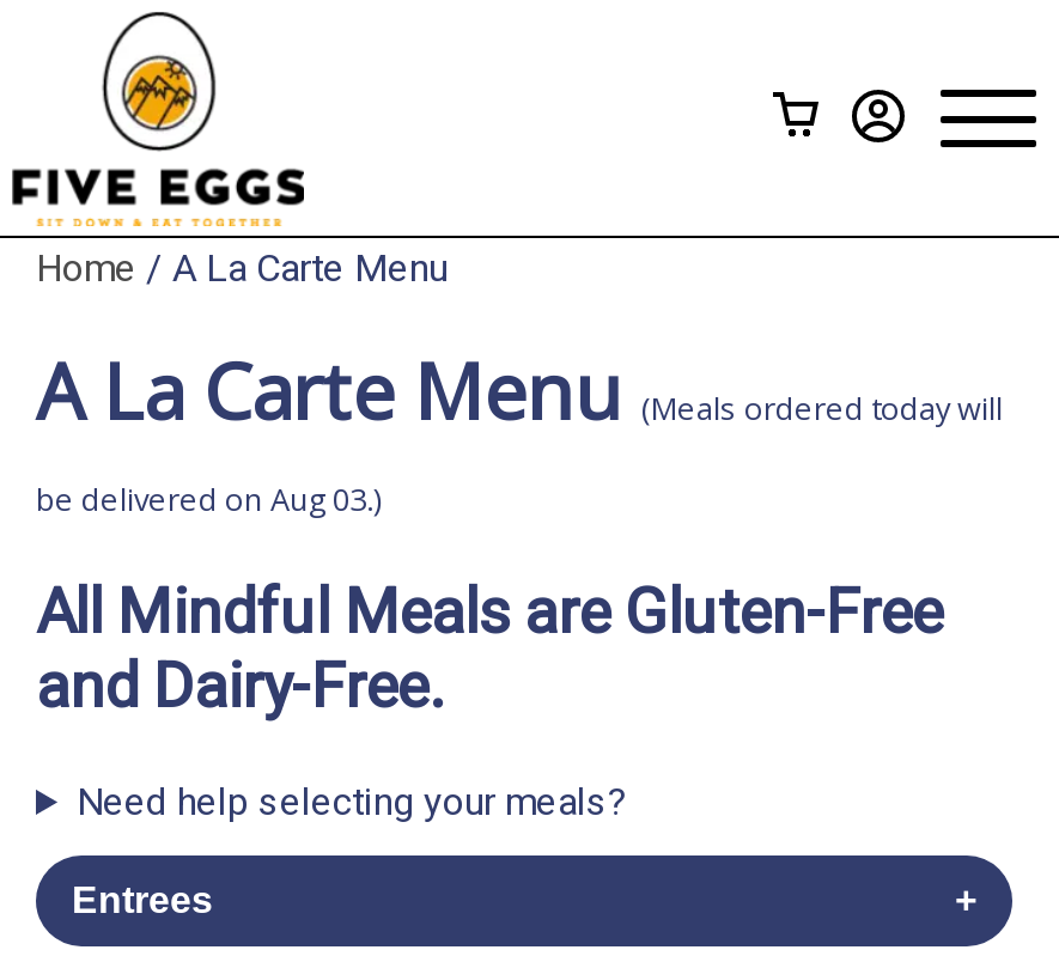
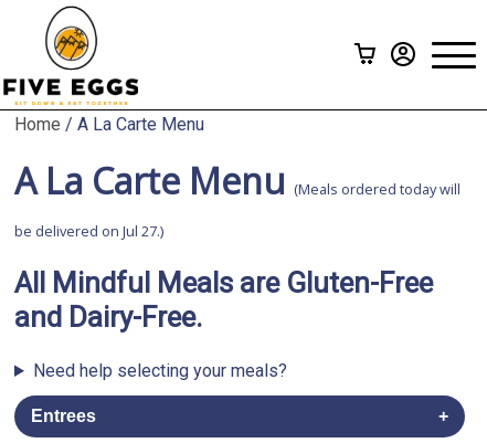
[36,477,381,520] be delivered on Aug 03.) -> [14,221,163,241] be delivered on Jul 27.)

